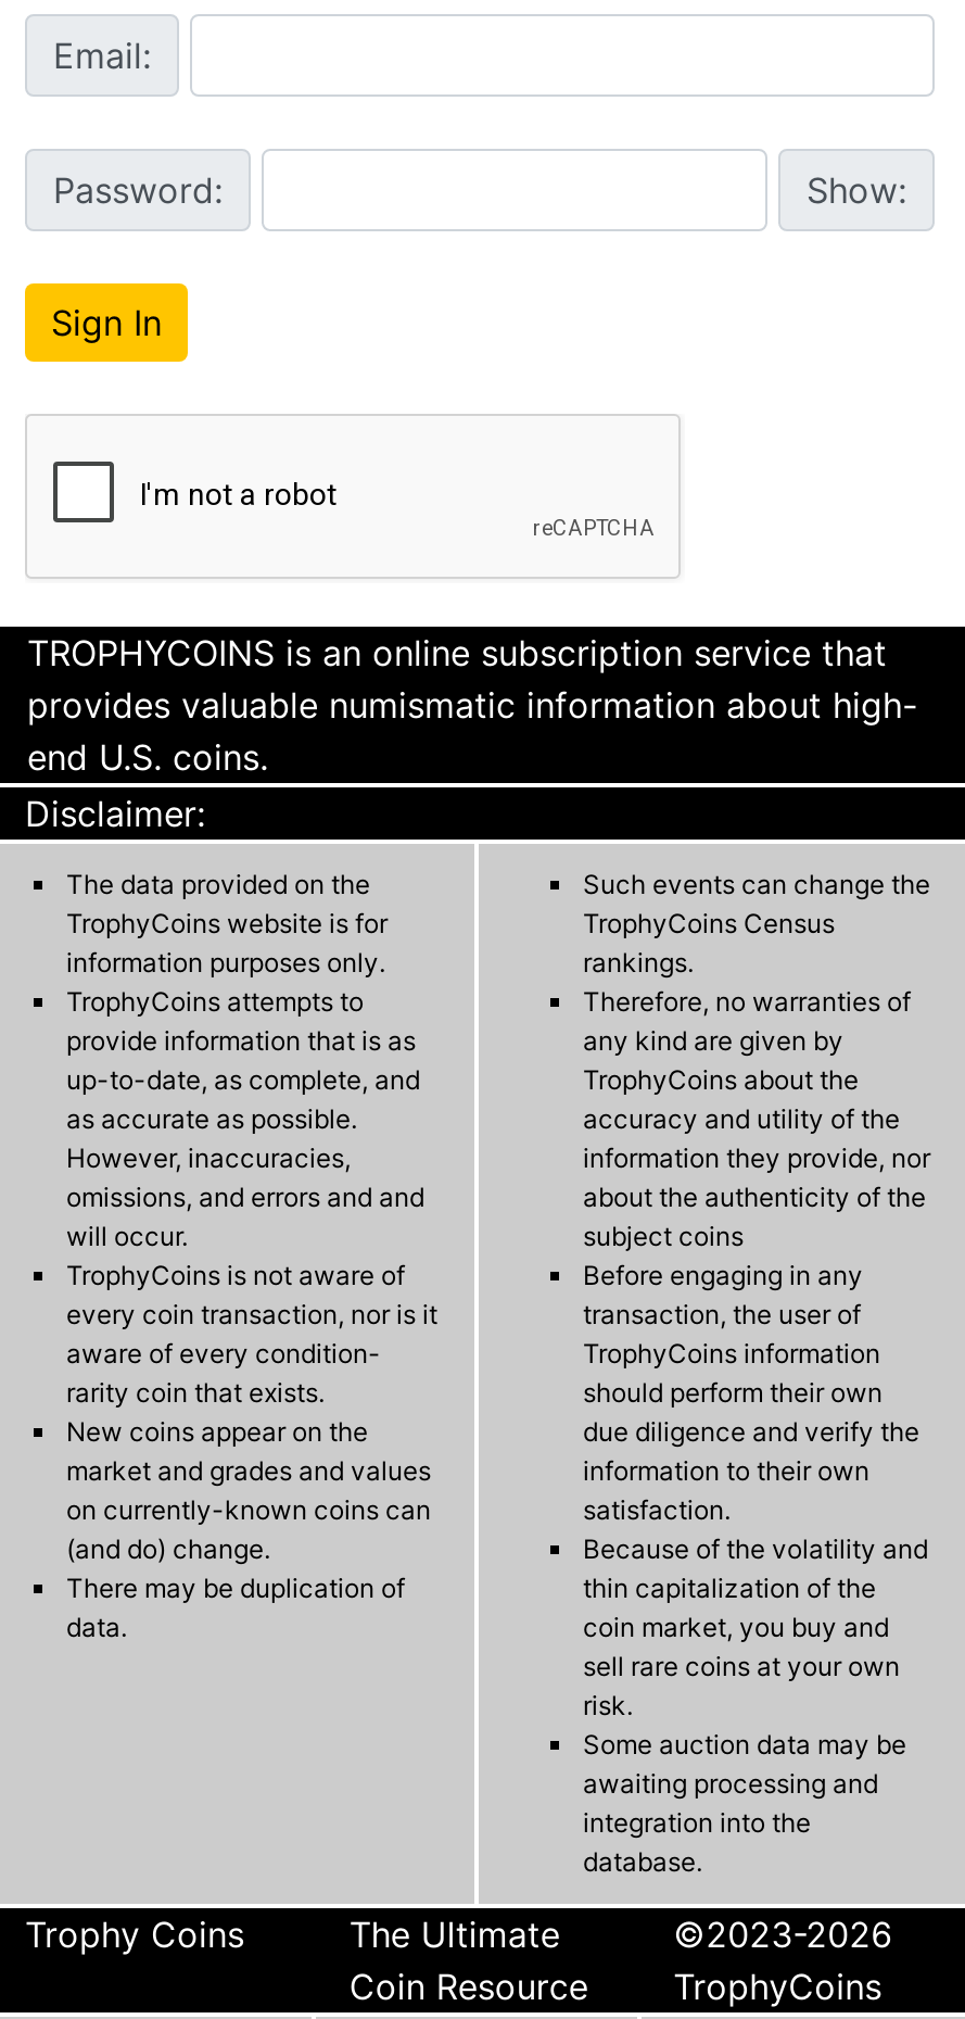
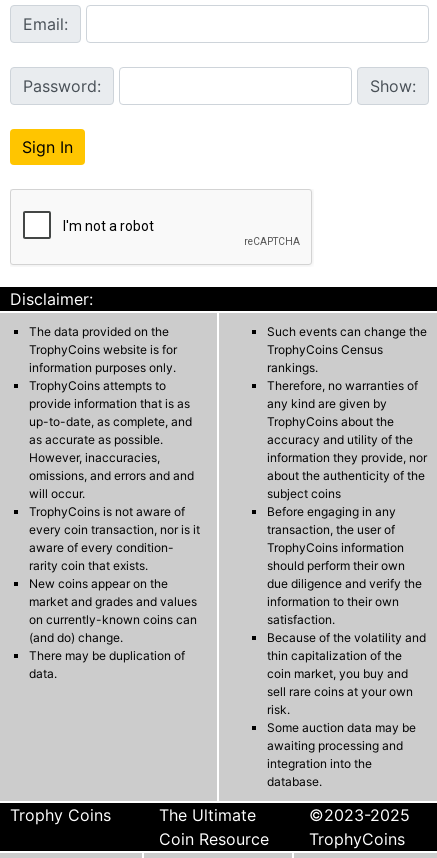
[27,631,917,778] TROPHYCOINS is an online subscription service that | provides valuable numismatic information about high- | end U.S. coins. -> none
[673,1912,893,1956] ©2023-2026 -> [309,805,410,825] ©2023-2025

